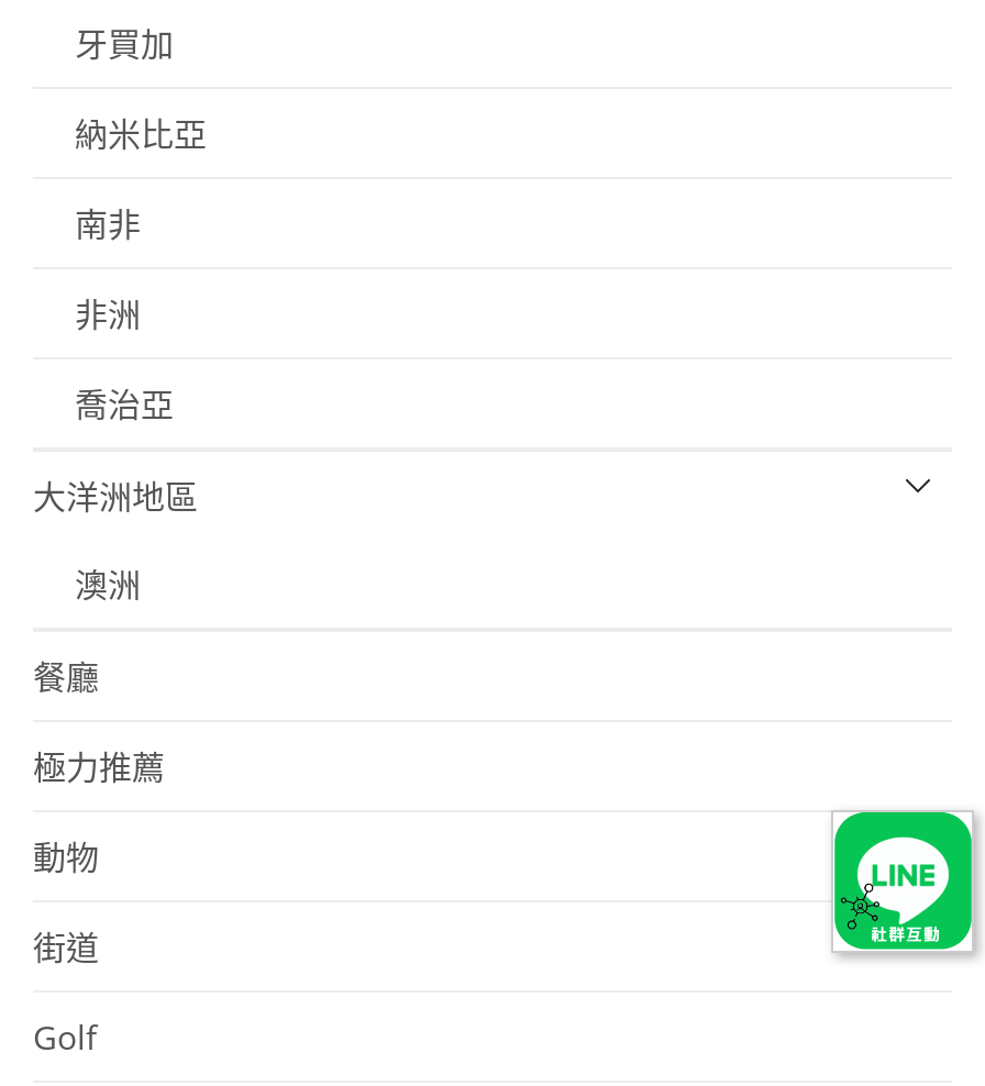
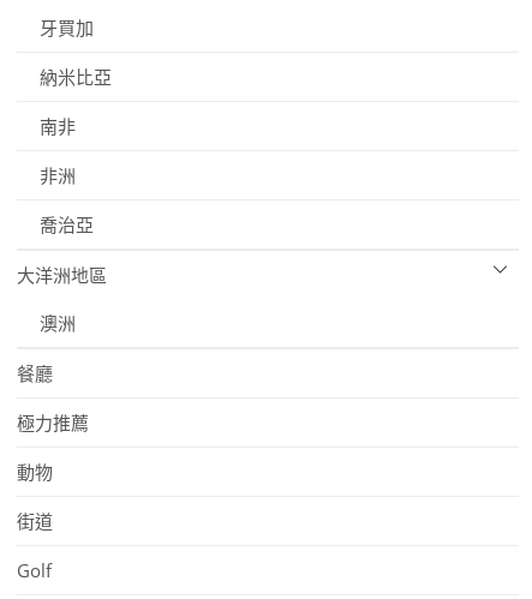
[829,808,978,962] [image] -> none

